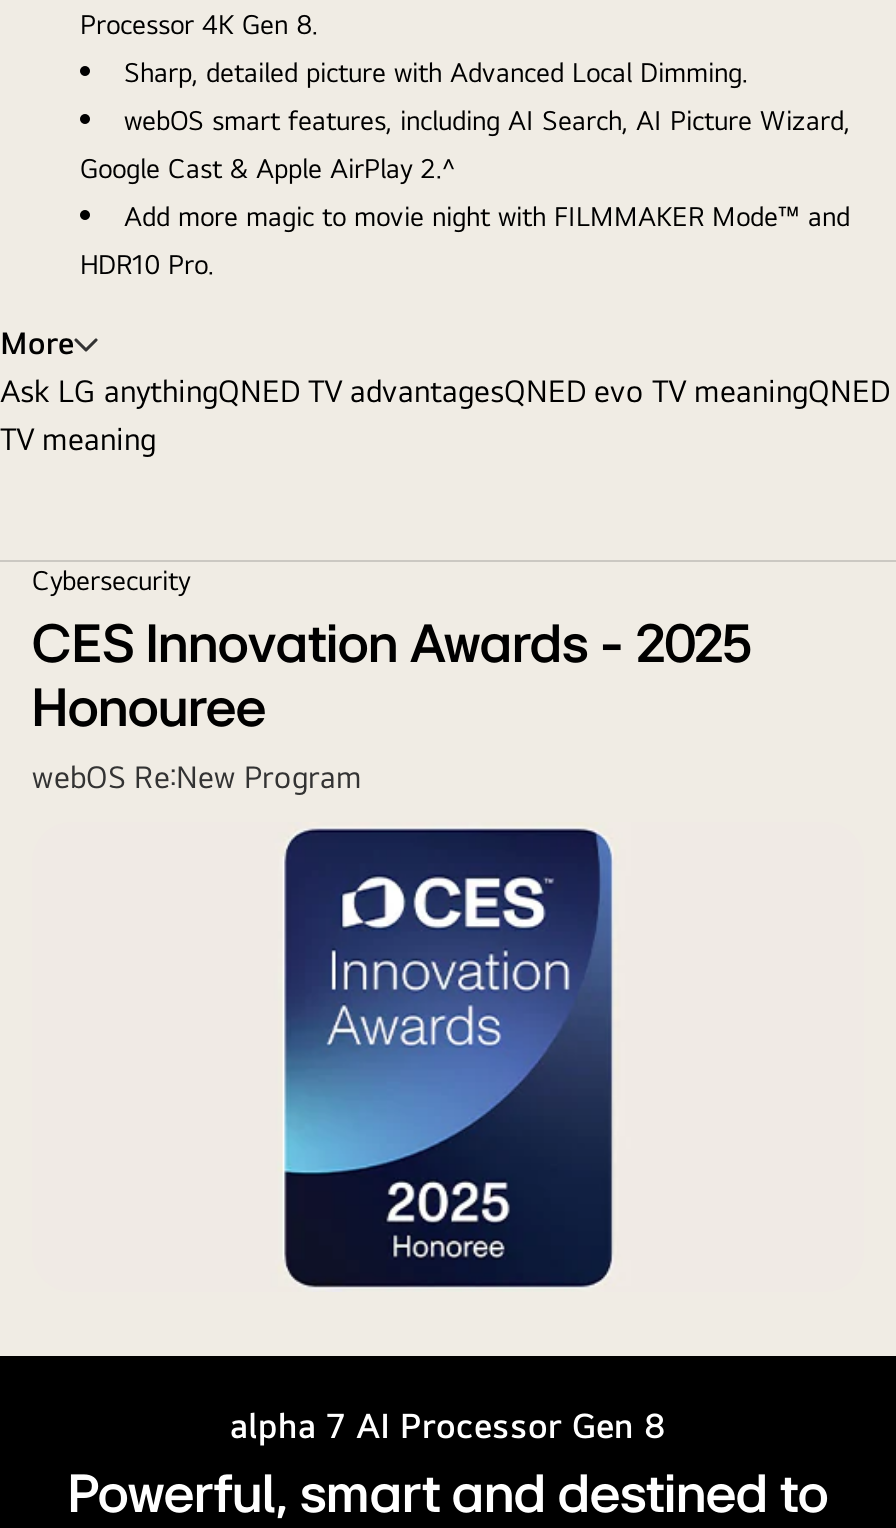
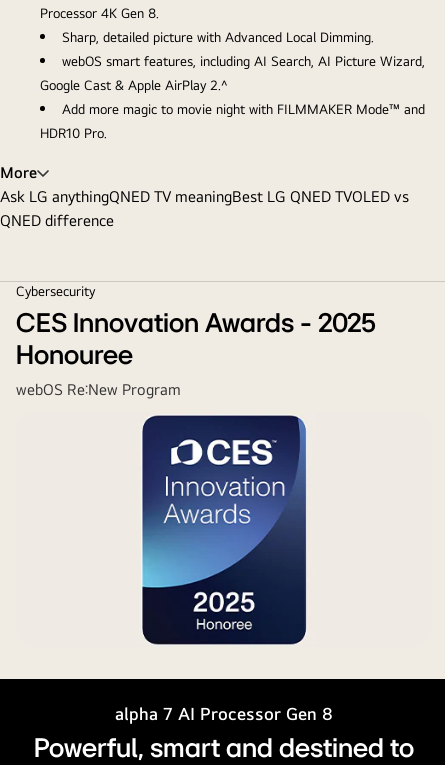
[0,373,890,459] Ask LG anythingQNED TV advantagesQNED evo TV meaningQNED | TV meaning -> [0,187,409,230] Ask LG anythingQNED TV meaningBest LG QNED TVOLED vs | QNED difference

